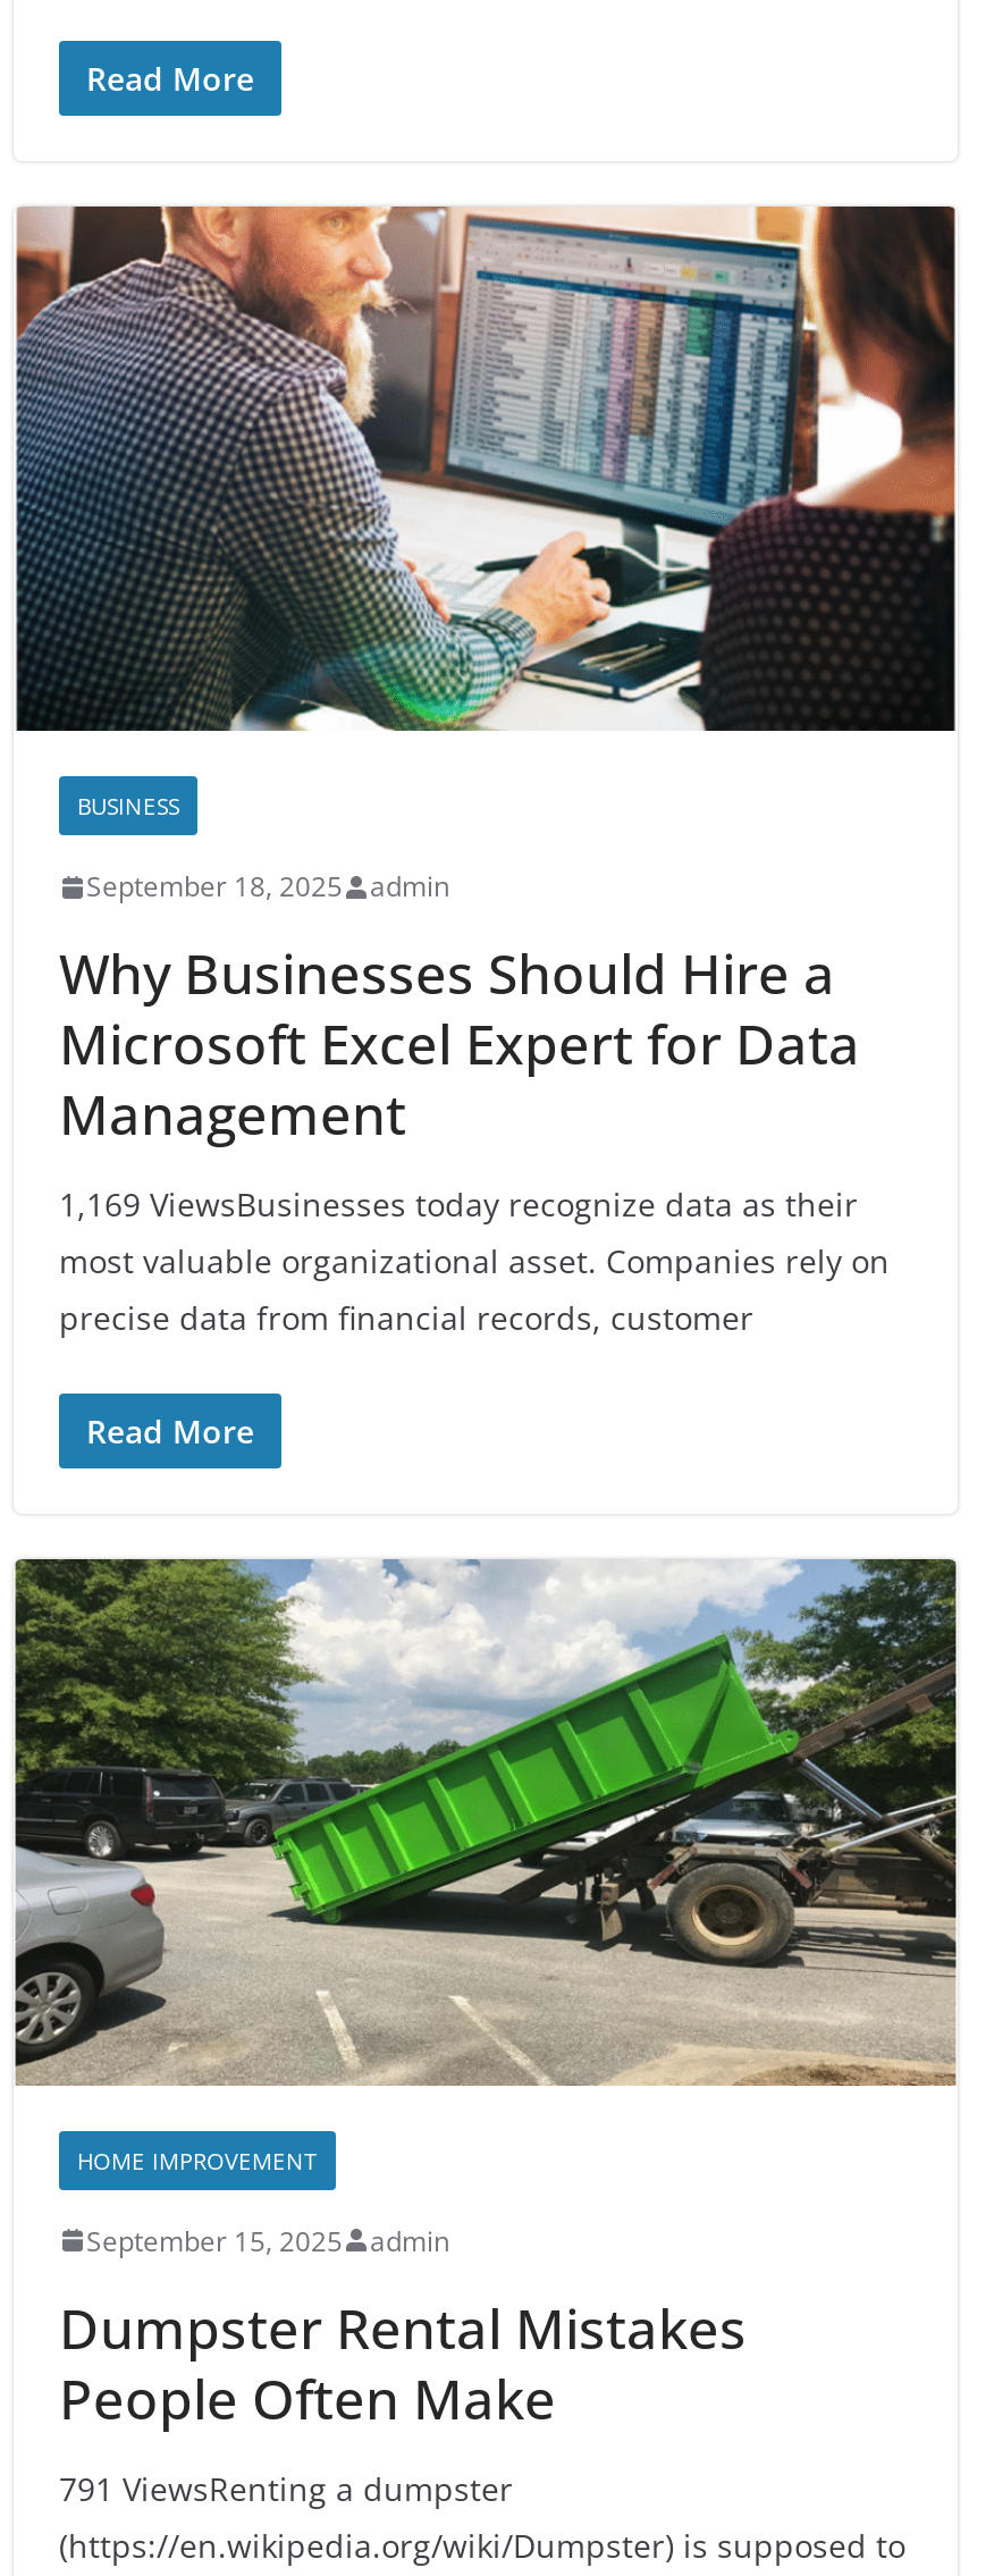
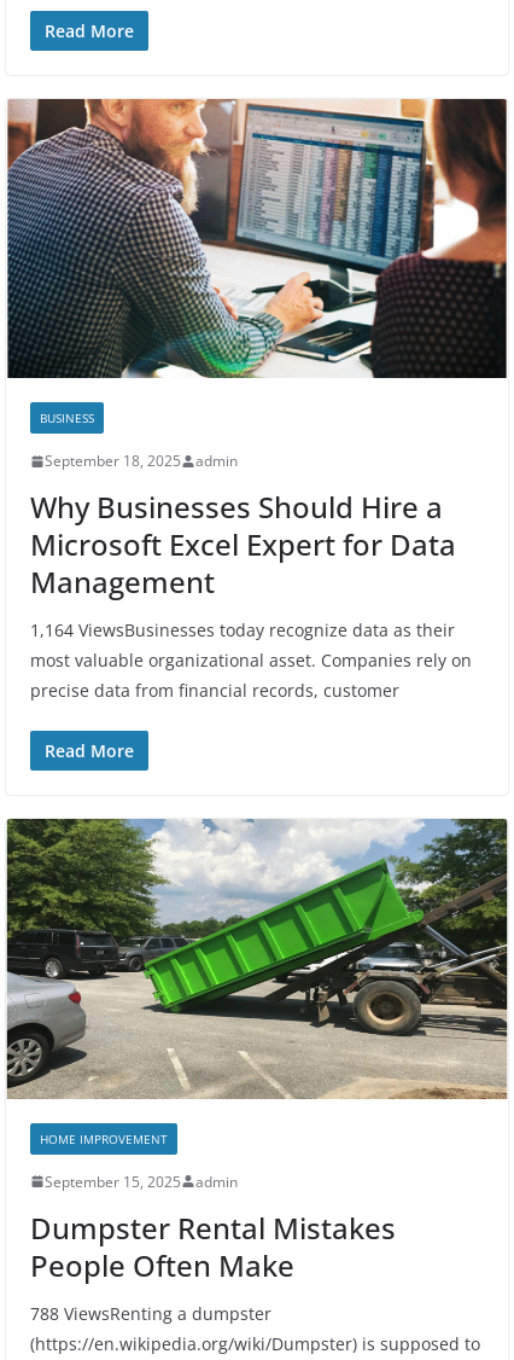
[59,1183,858,1226] 1,169 ViewsBusinesses today recognize data as their -> [30,619,455,642] 1,164 ViewsBusinesses today recognize data as their
[59,2466,513,2510] 791 ViewsRenting a dumpster -> [30,1302,271,1325] 788 ViewsRenting a dumpster

